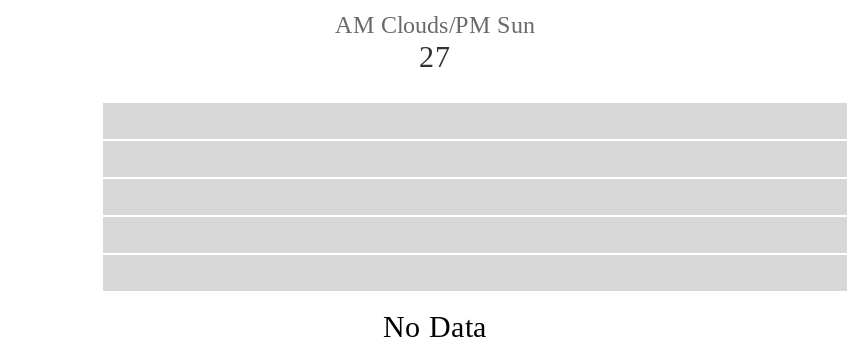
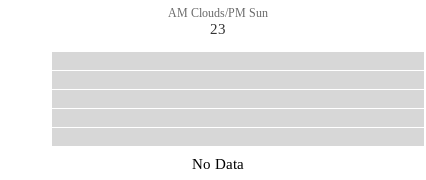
[419,40,451,72] 27 -> [210,21,226,37] 23

